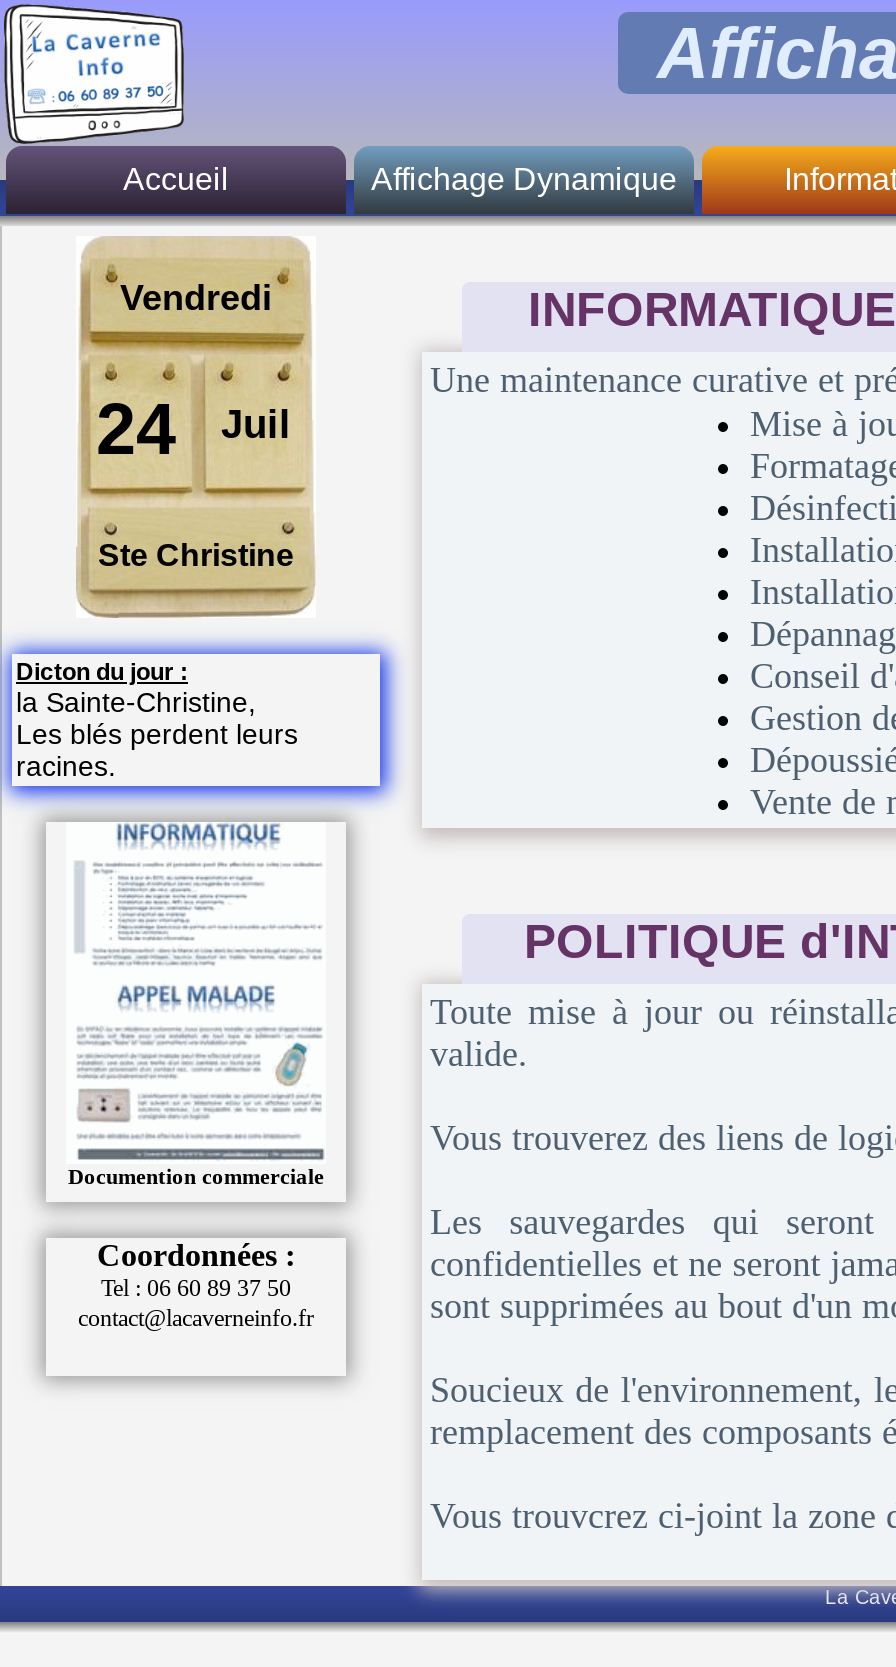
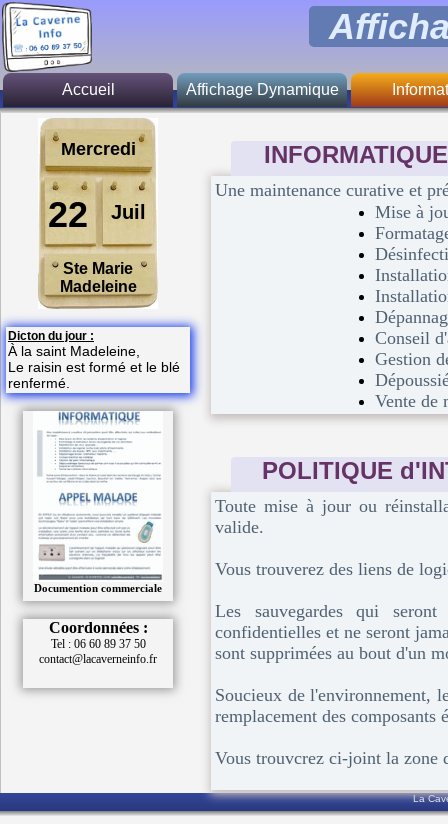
[120,278,272,318] Vendredi -> [60,139,135,159] Mercredi
[96,388,291,470] 24 Juil -> [48,194,145,235] 22 Juil
[98,538,294,572] Ste Christine -> [59,260,136,295] Ste Marie | Madeleine
[16,686,298,782] la Sainte-Christine, | Les blés perdent leurs | racines. -> [8,343,180,391] À la saint Madeleine, | Le raisin est formé et le blé | renfermé.

